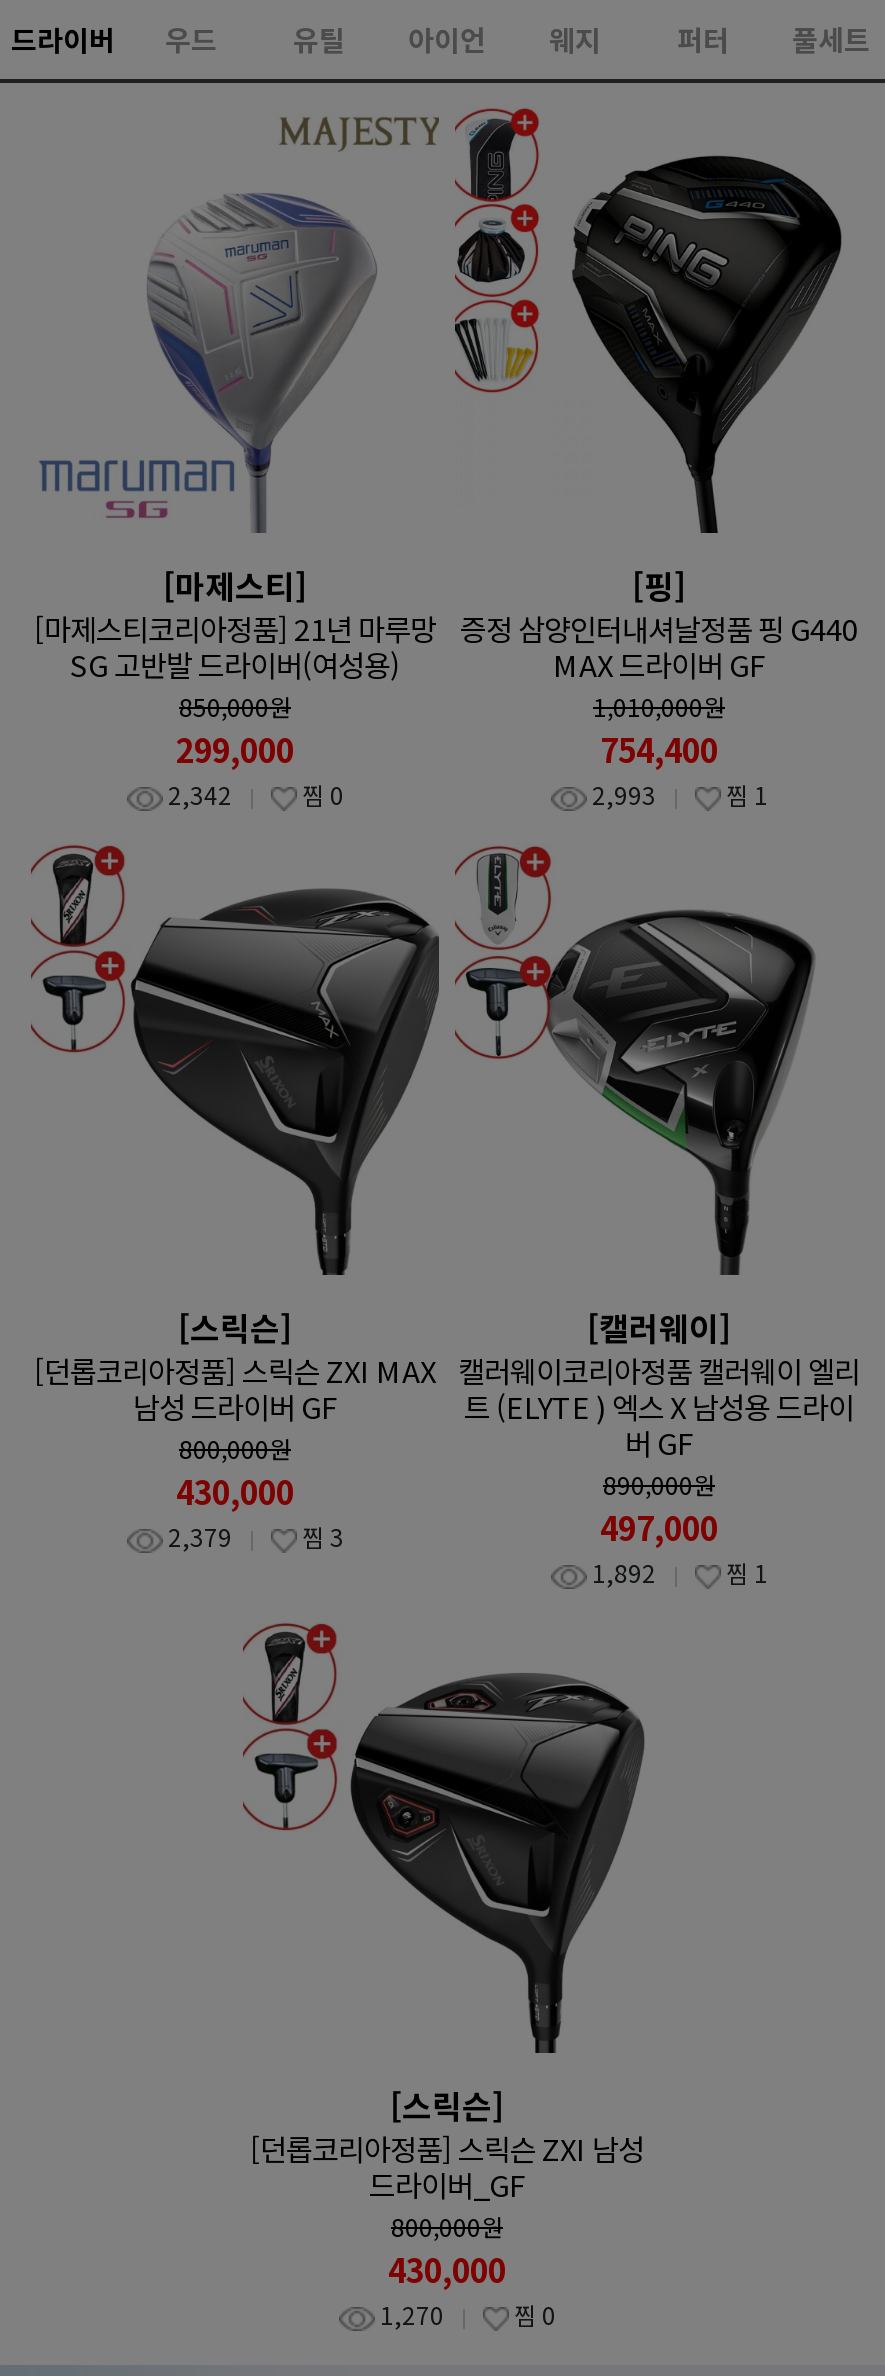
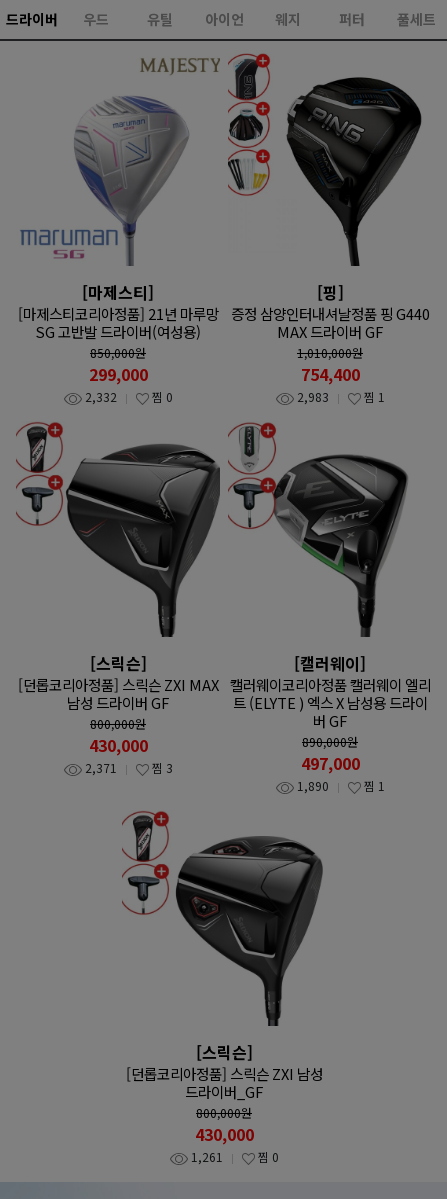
[168,778,344,812] 2,342 찜 0 -> [84,388,172,405] 2,332 찜 0
[592,778,768,812] 2,993 찜 1 -> [296,388,384,405] 2,983 찜 1
[168,1520,344,1554] 2,379 찜 3 -> [84,759,172,776] 2,371 찜 3
[592,1556,768,1590] 1,892 찜 1 -> [296,777,384,794] 1,890 찜 1
[380,2298,556,2332] 1,270 찜 0 -> [190,1148,278,1165] 1,261 찜 0

